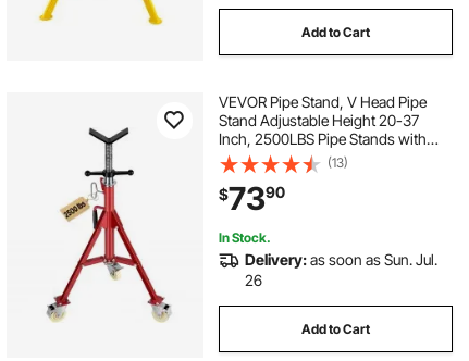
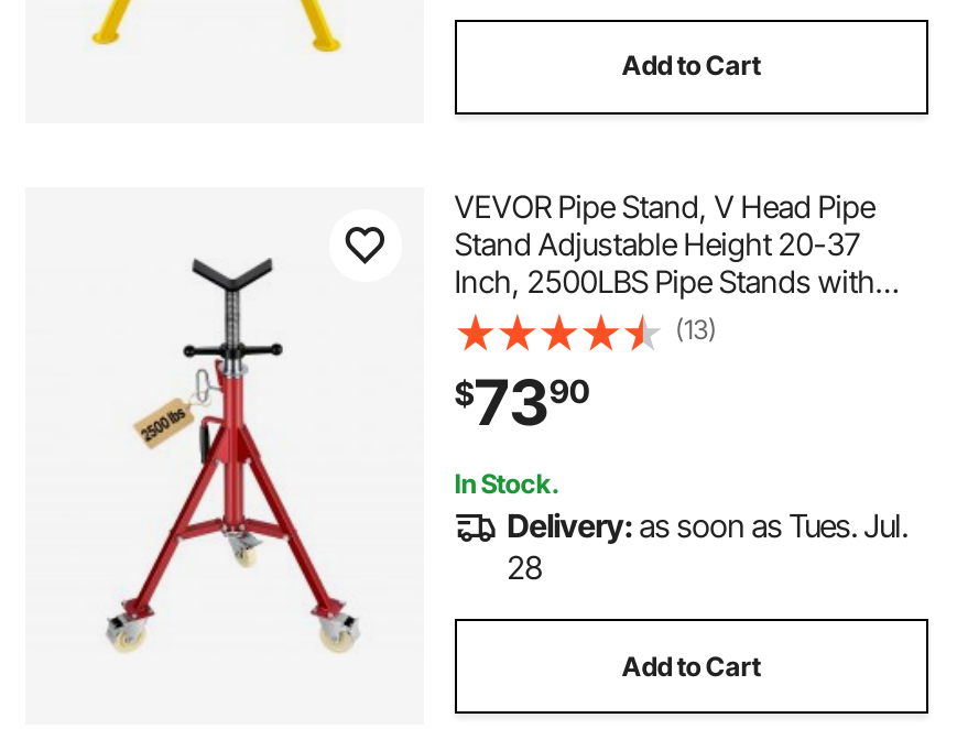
[245,250,437,268] Delivery: as soon as Sun. Jul. -> [507,506,908,544] Delivery: as soon as Tues. Jul.
[245,271,262,289] 26 -> [507,548,542,585] 28

